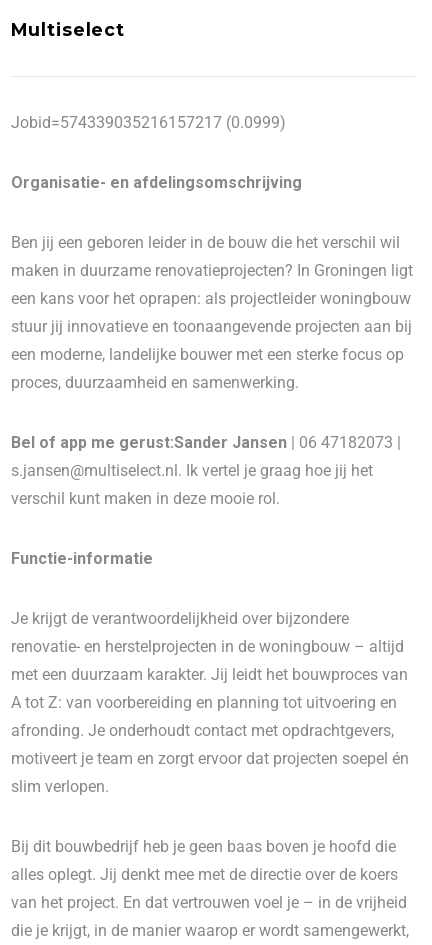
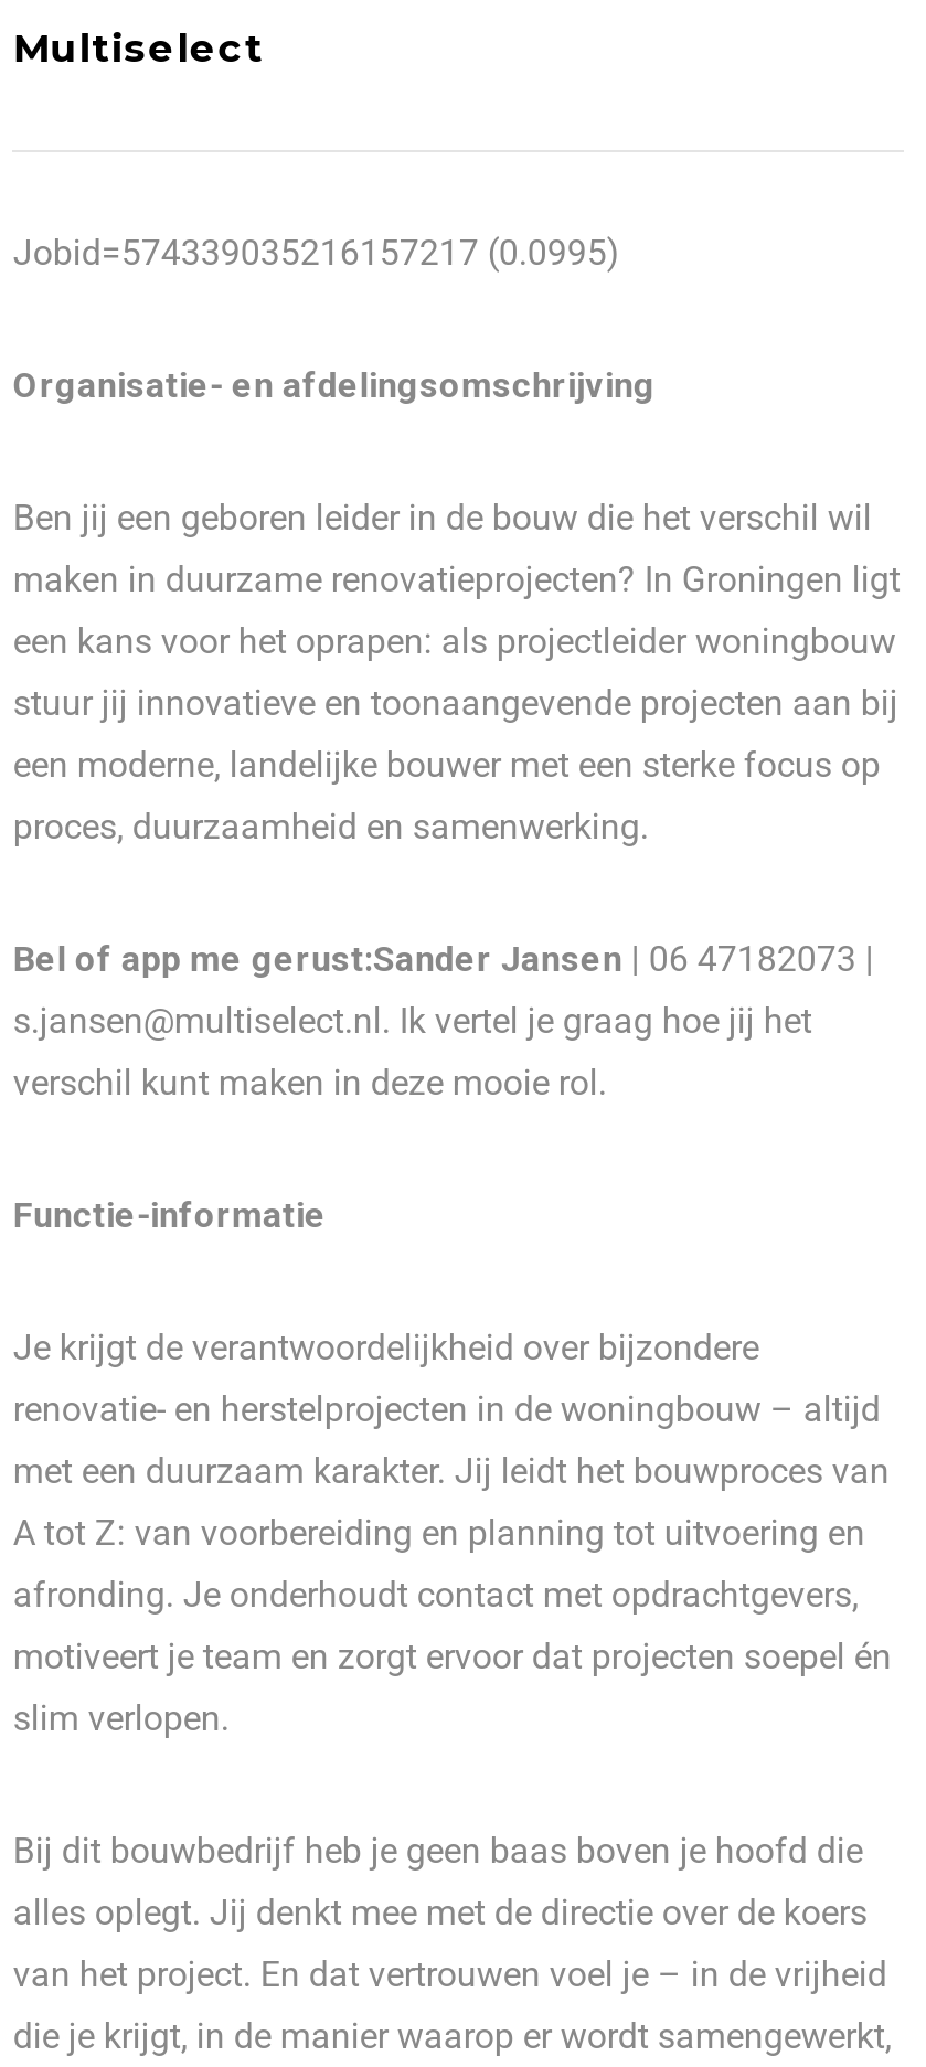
[11,113,286,132] Jobid=574339035216157217 (0.0999) -> [13,232,620,274] Jobid=574339035216157217 (0.0995)

